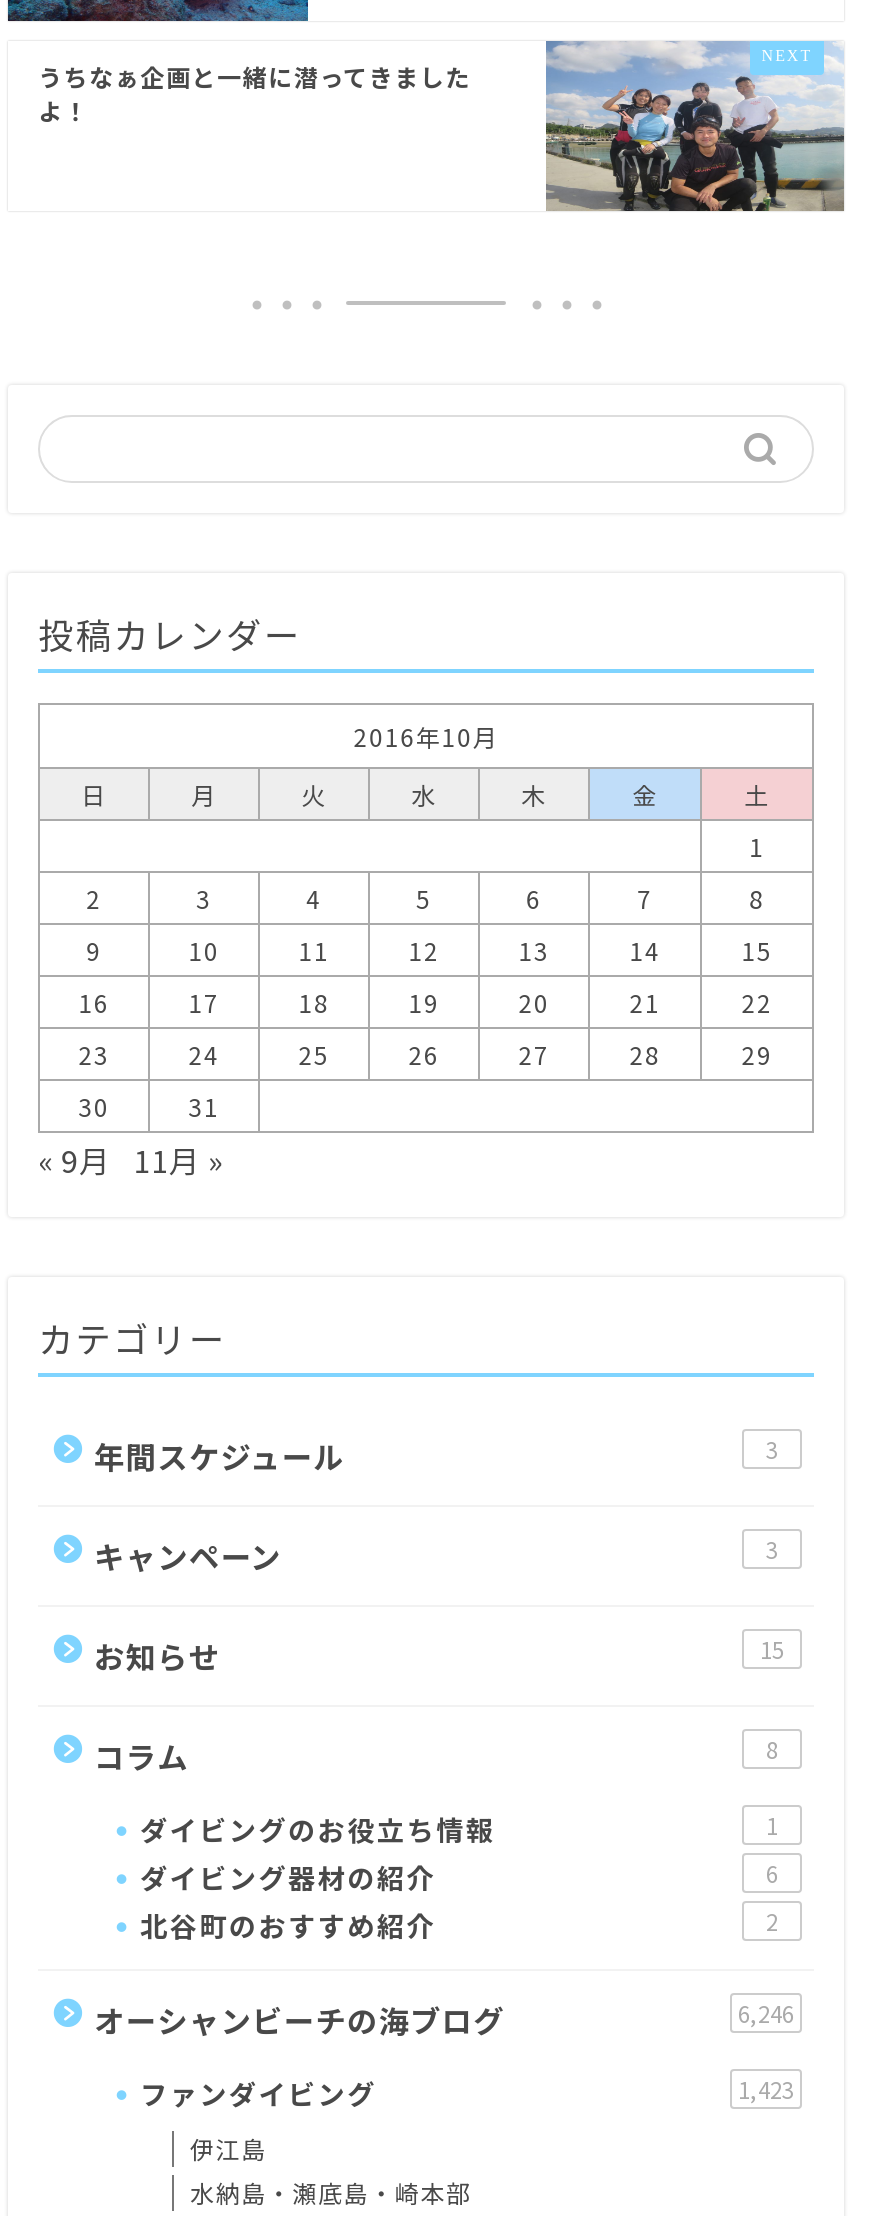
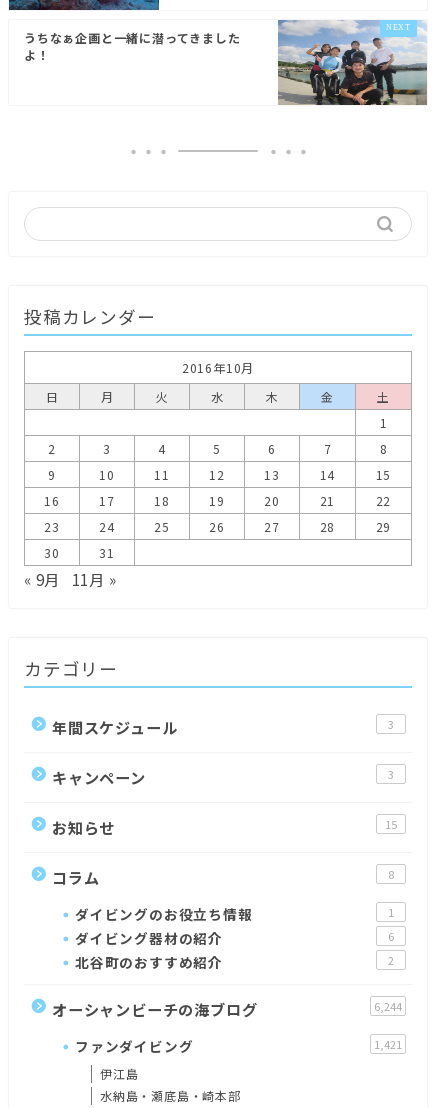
[738,1996,794,2028] 6,246 -> [374,998,402,1014] 6,244
[738,2072,794,2104] 1,423 -> [374,1036,402,1052] 1,421

